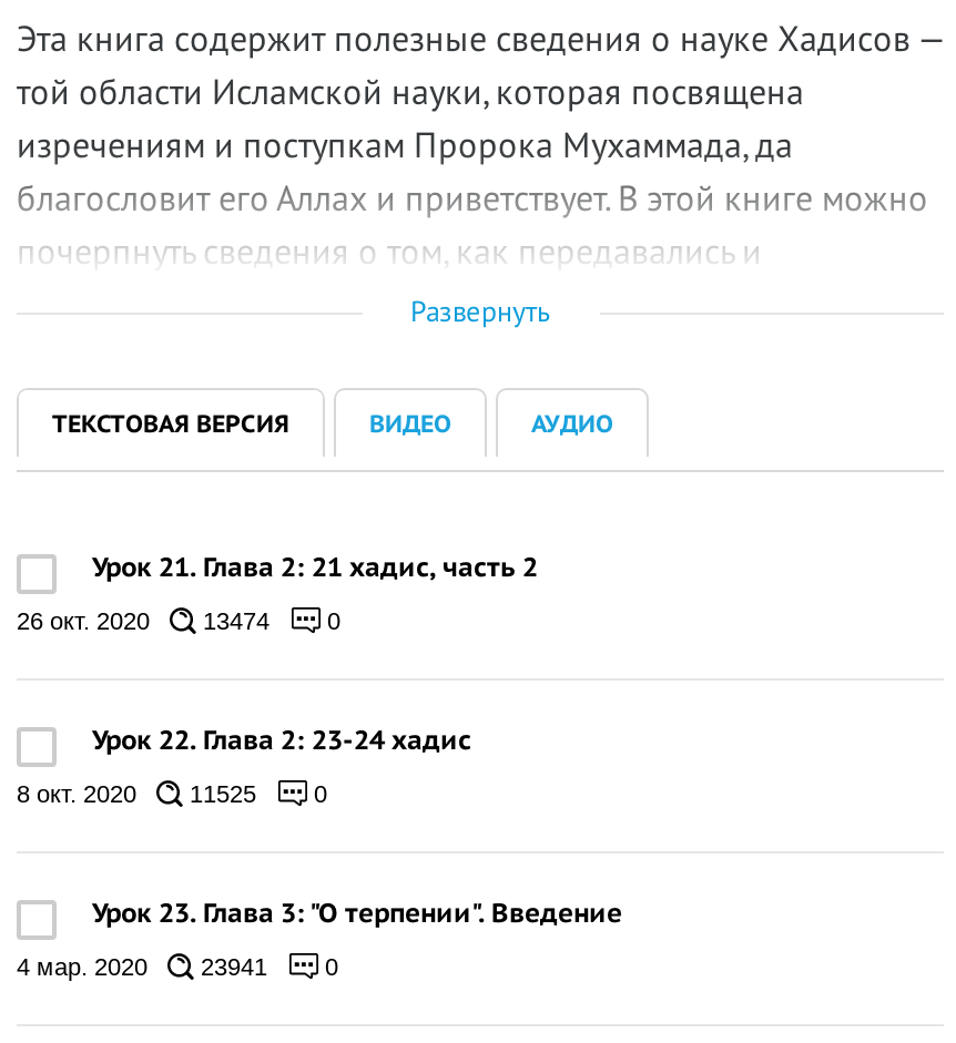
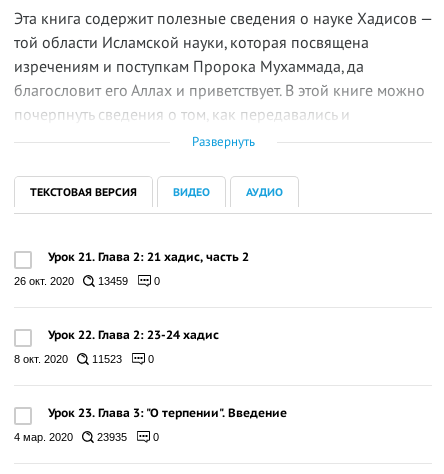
[196,606,269,633] 13474 -> [95,274,128,286] 13459
[183,779,256,806] 11525 -> [89,352,122,364] 11523
[194,952,267,979] 23941 -> [94,430,127,442] 23935

